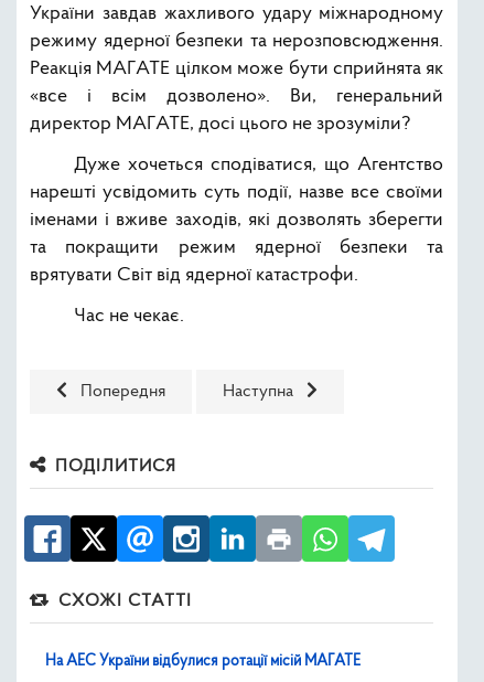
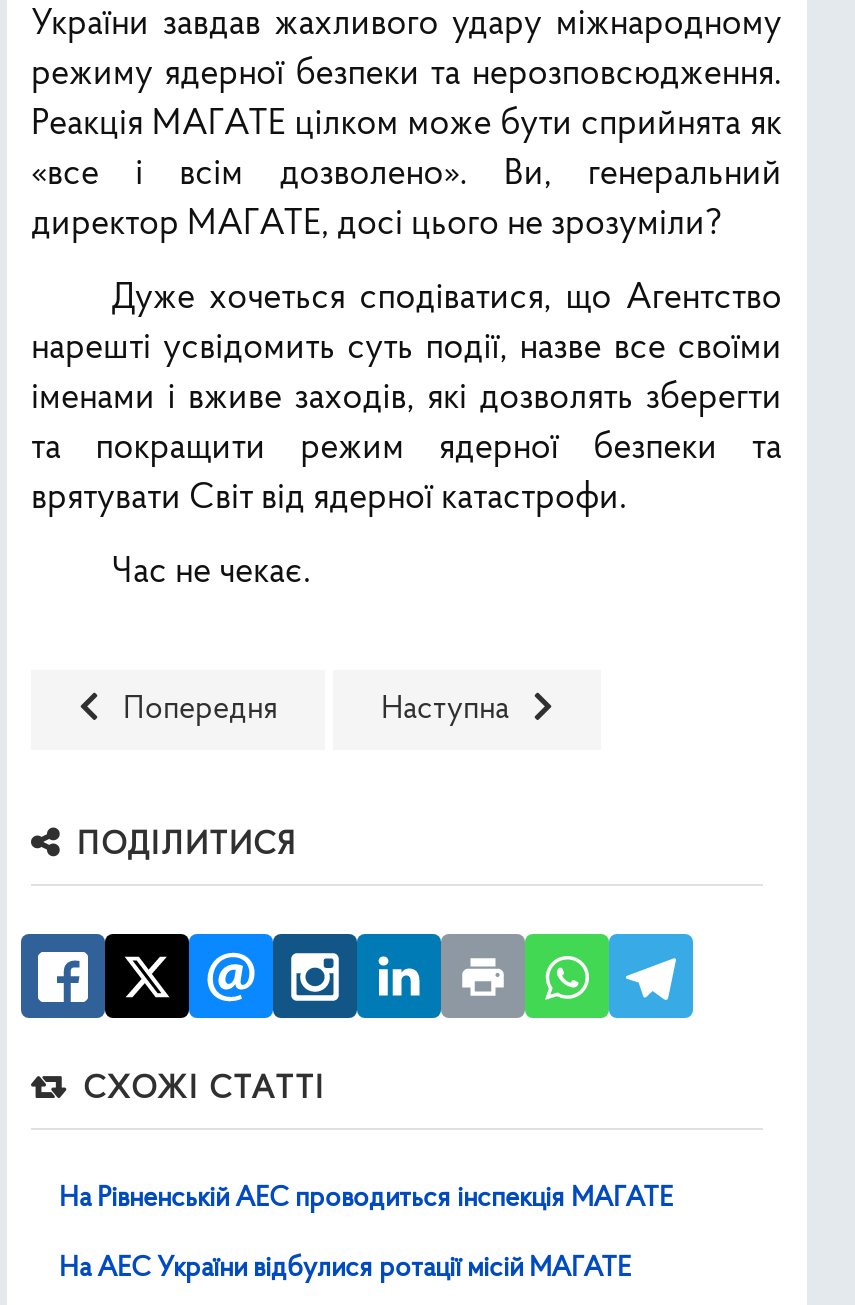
none -> [59,1185,673,1215] На Рівненській АЕС проводиться інспекція МАГАТЕ

